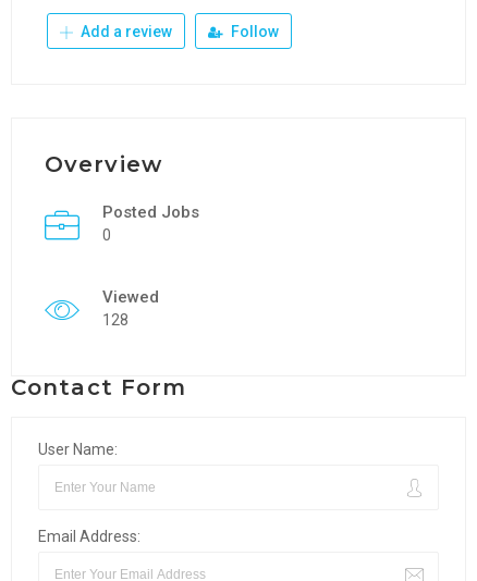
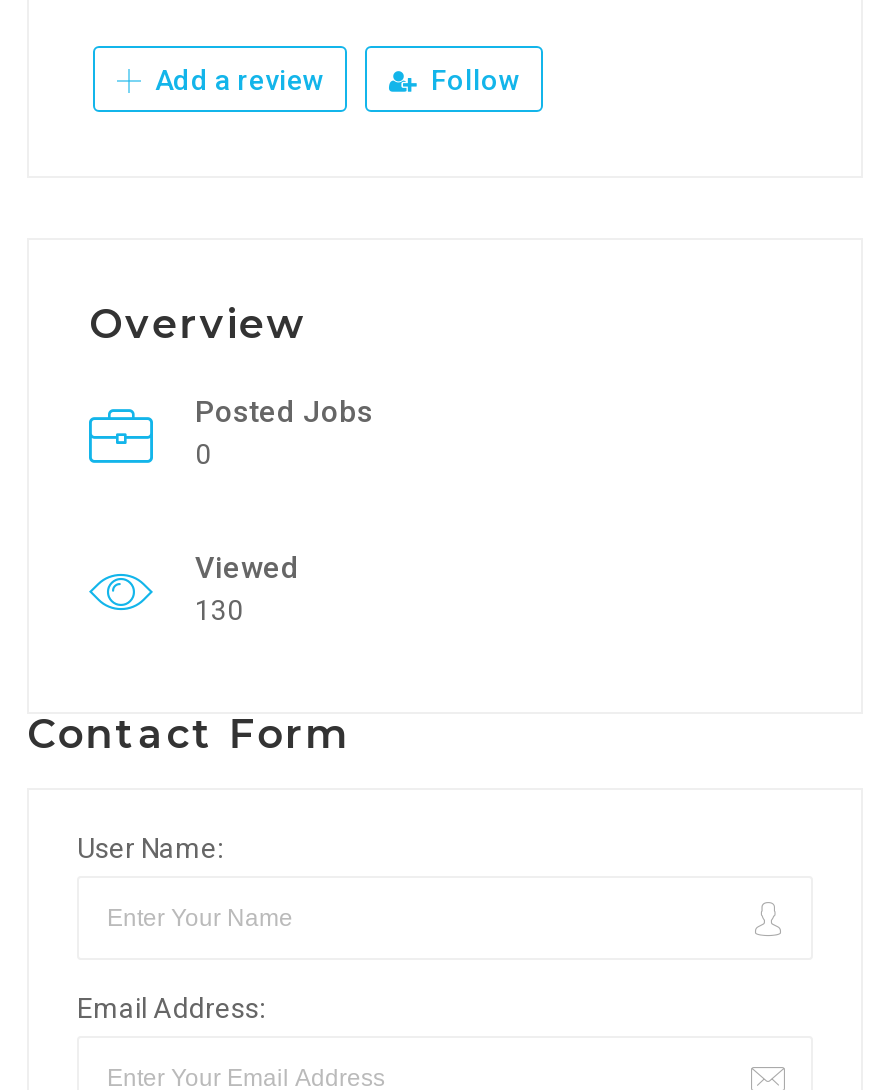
[102,311,129,329] 128 -> [195,594,243,626] 130

